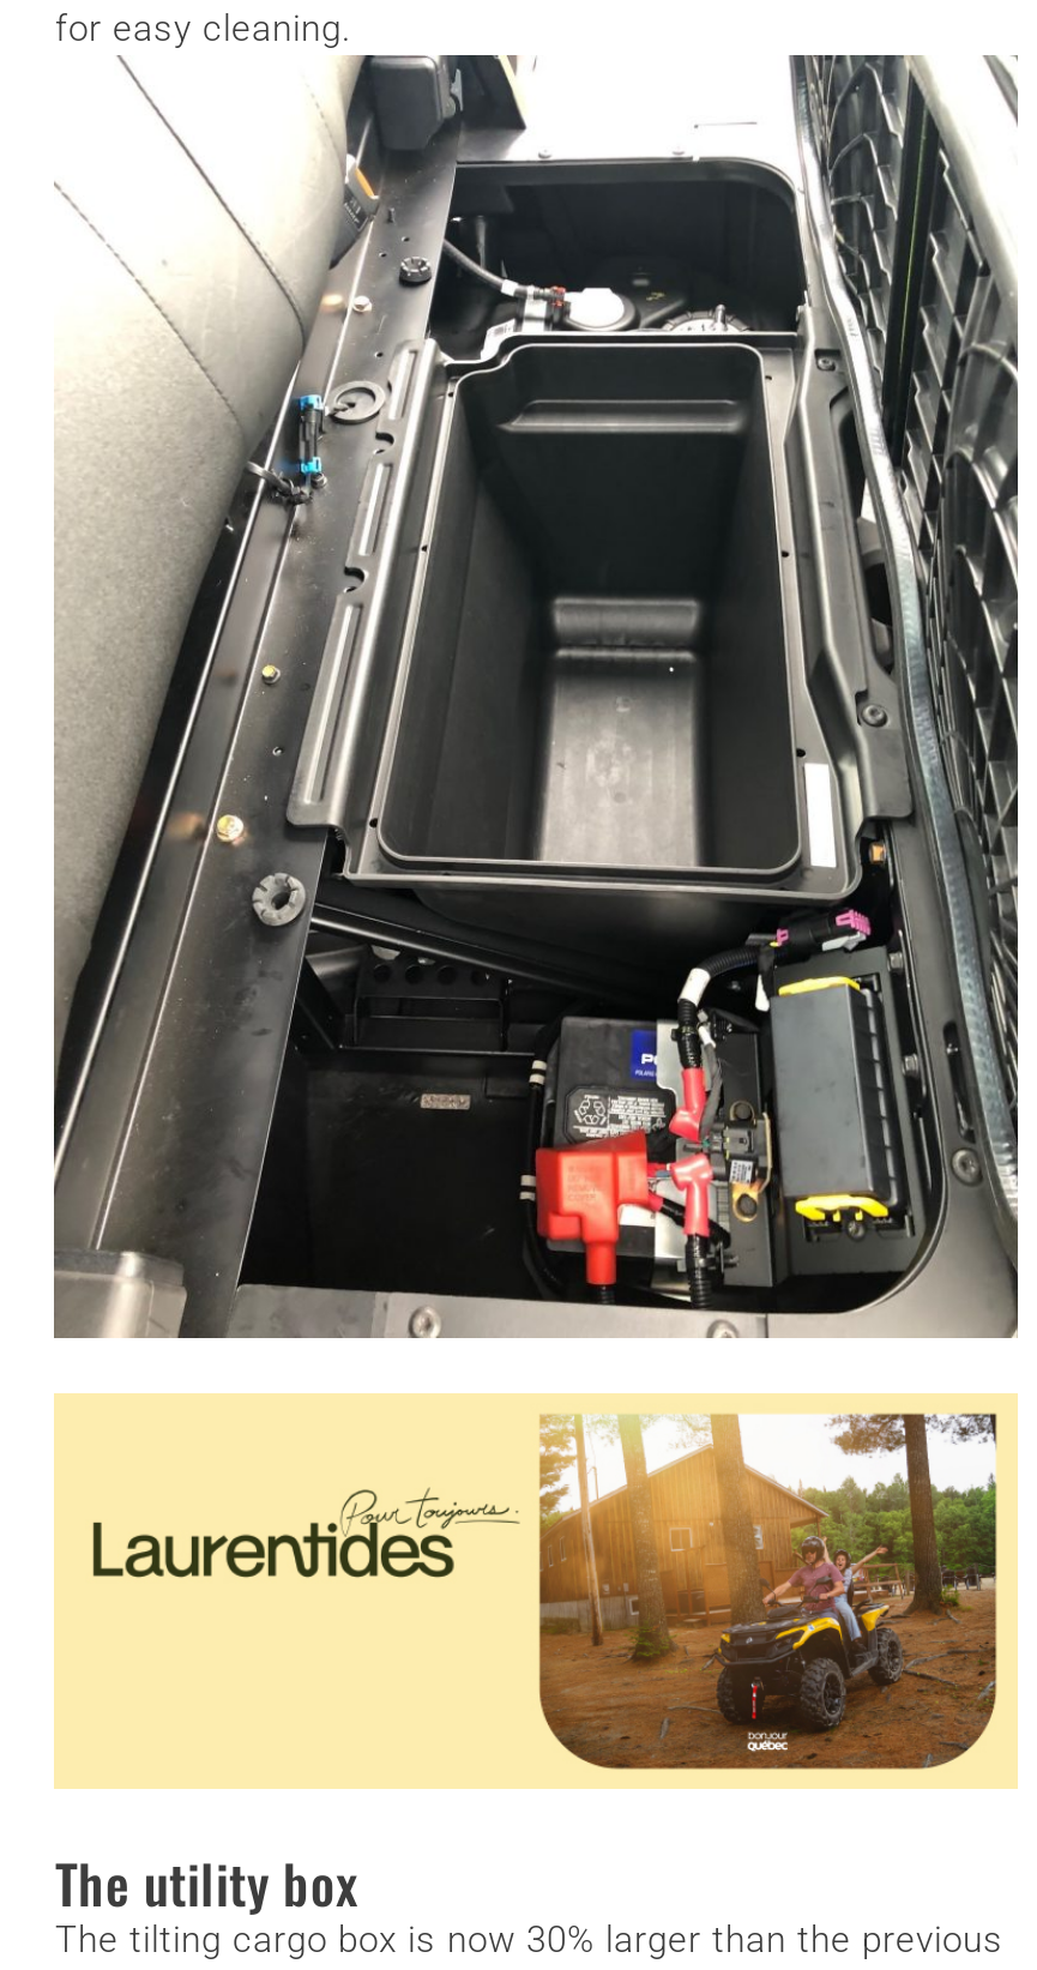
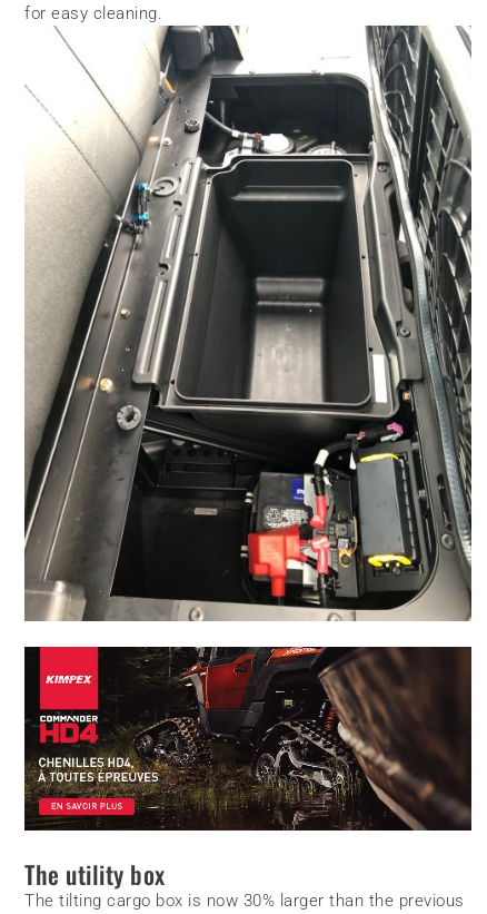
[54,1393,1018,1789] [image] -> [23,646,473,832] [image]

